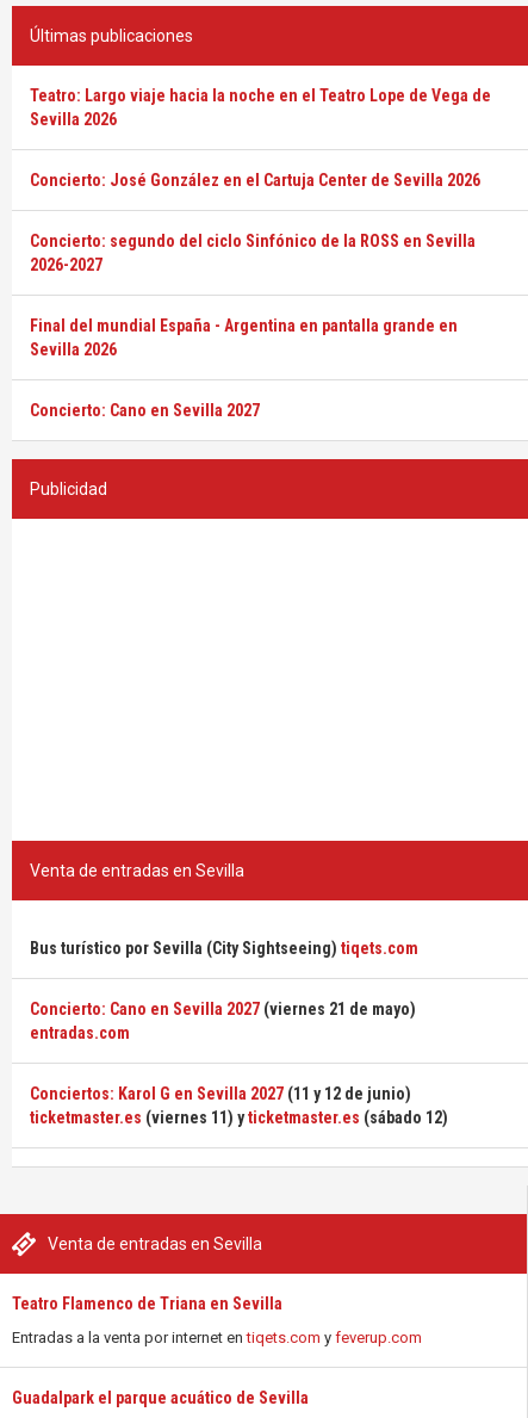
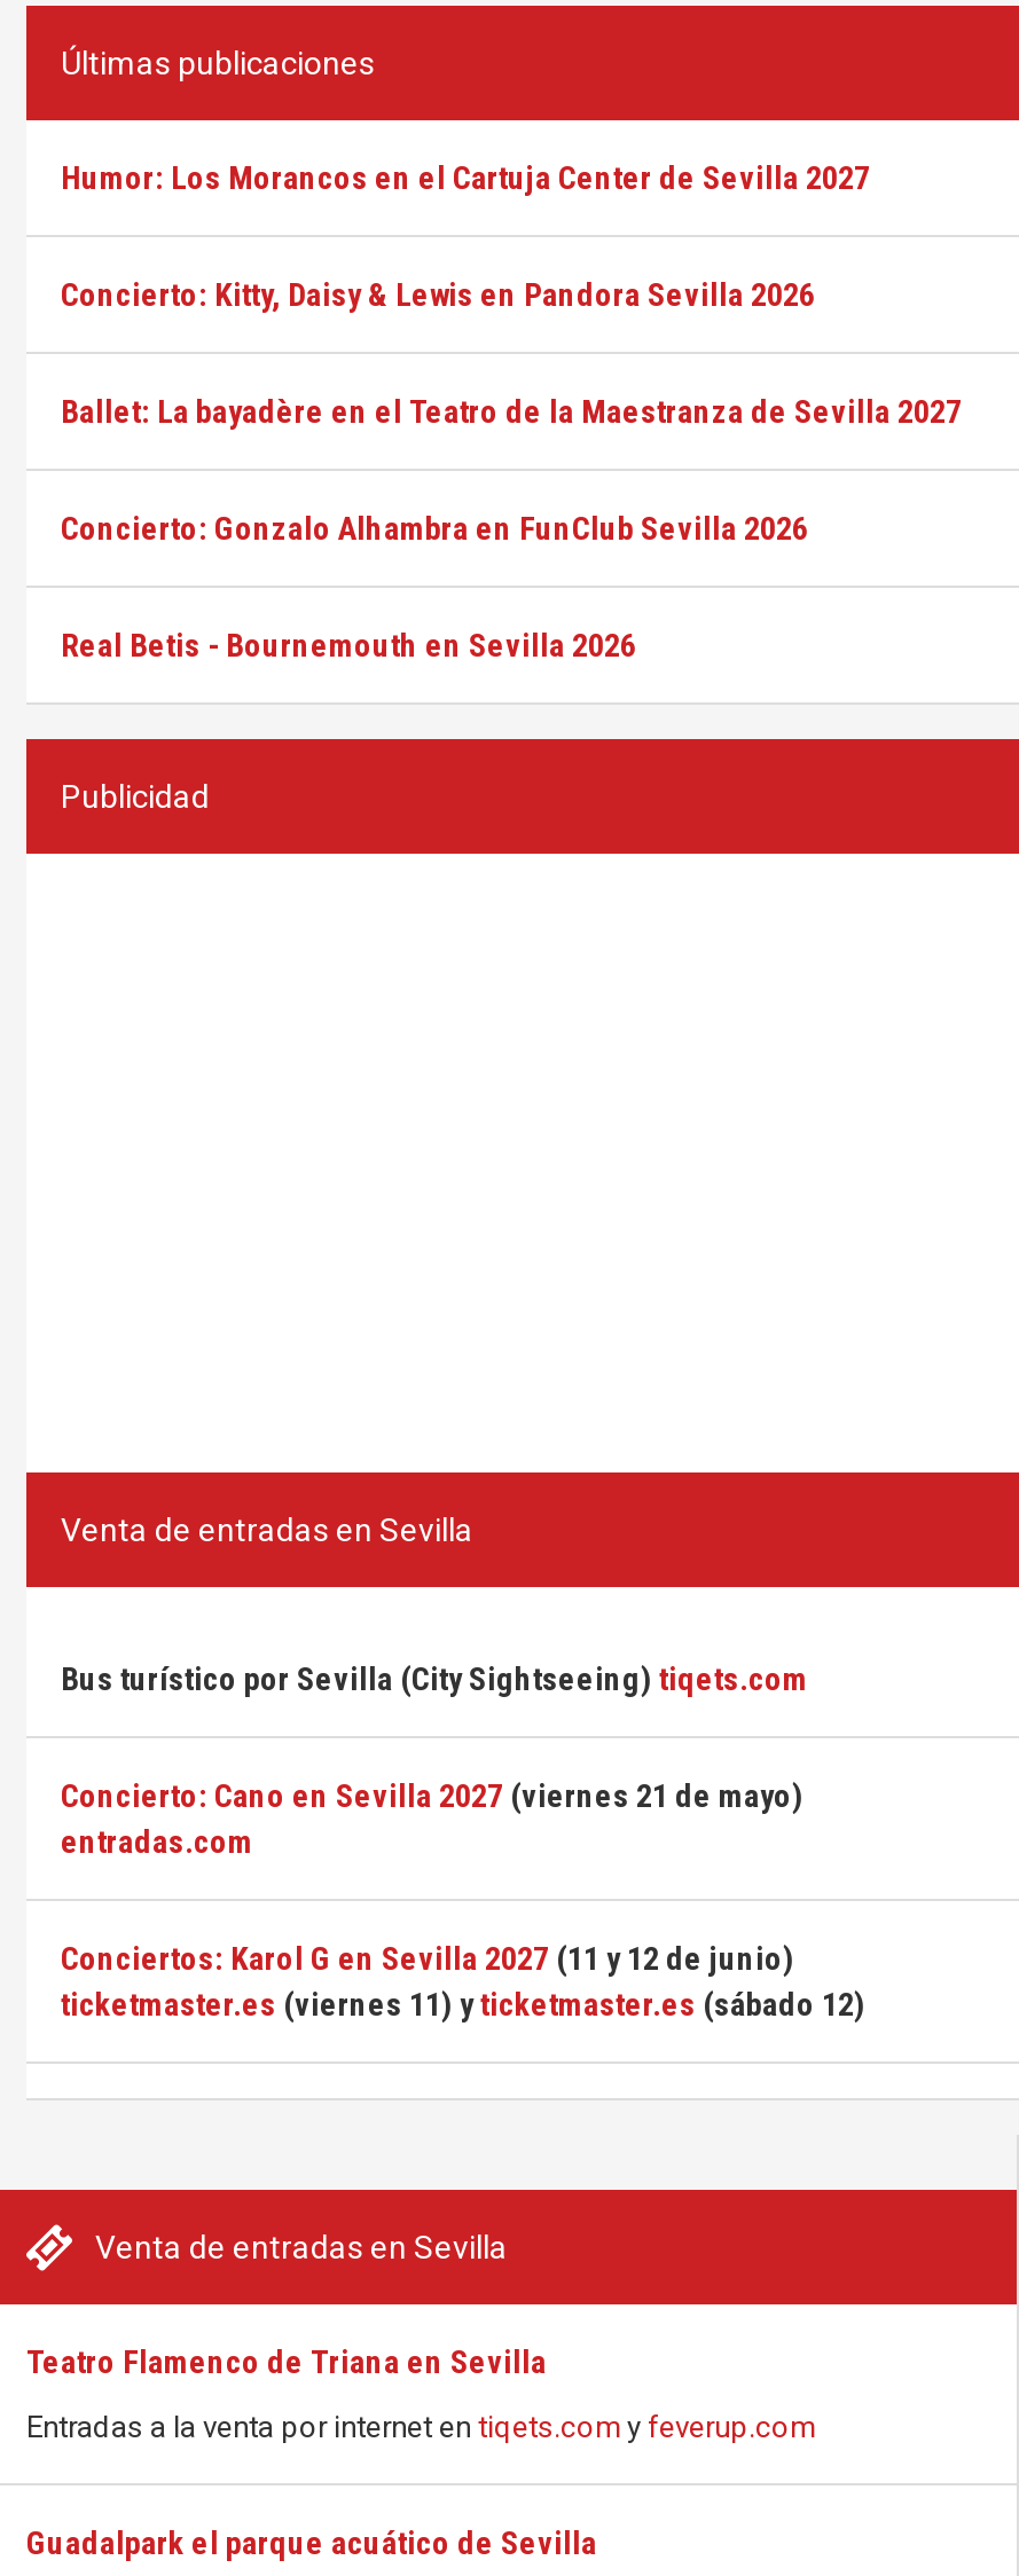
[30,86,491,129] Teatro: Largo viaje hacia la noche en el Teatro Lope de Vega de | Sevilla 2026 -> [61,159,870,196] Humor: Los Morancos en el Cartuja Center de Sevilla 2027
[30,171,480,190] Concierto: José González en el Cartuja Center de Sevilla 2026 -> [61,276,815,313] Concierto: Kitty, Daisy & Lewis en Pandora Sevilla 2026
[30,231,476,274] Concierto: segundo del ciclo Sinfónico de la ROSS en Sevilla | 2026-2027 -> [61,393,962,430] Ballet: La bayadère en el Teatro de la Maestranza de Sevilla 2027
[30,316,458,359] Final del mundial España - Argentina en pantalla grande en | Sevilla 2026 -> [61,510,808,547] Concierto: Gonzalo Alhambra en FunClub Sevilla 2026
[30,401,260,420] Concierto: Cano en Sevilla 2027 -> [61,627,636,663] Real Betis - Bournemouth en Sevilla 2026

